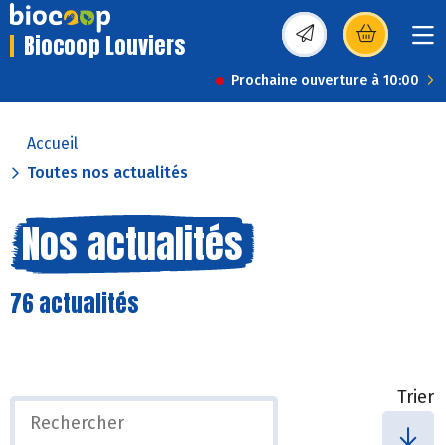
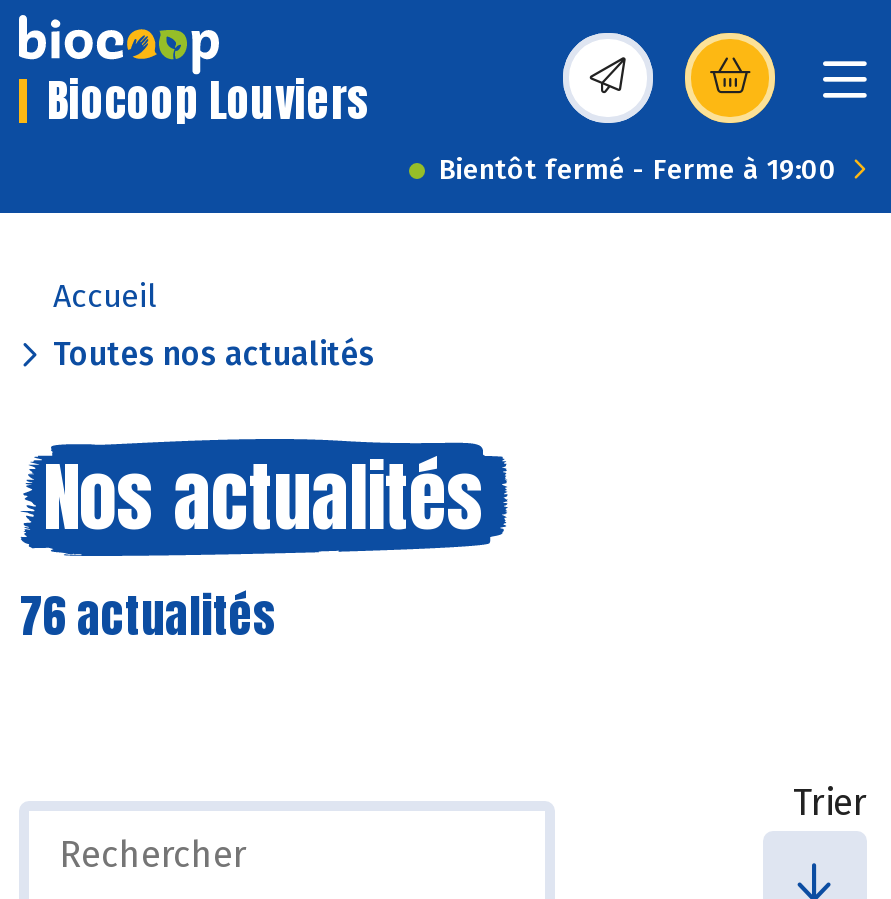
[231,72,419,89] Prochaine ouverture à 10:00 -> [439,153,837,187] Bientôt fermé - Ferme à 19:00

